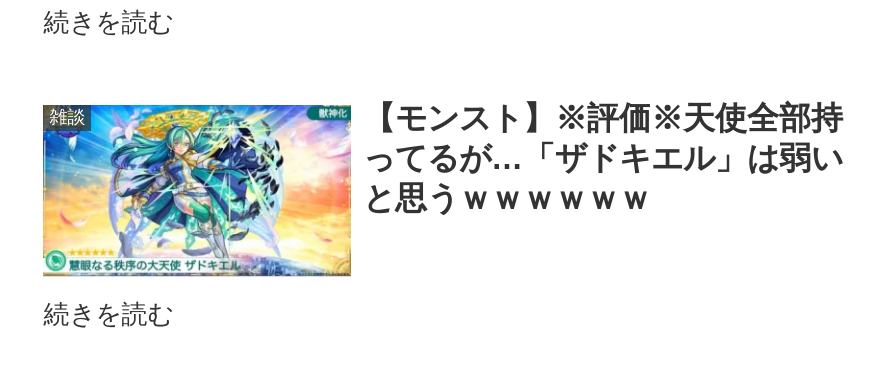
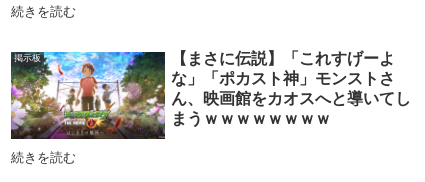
[41,101,843,278] [image] | 雑談 | 【モンスト】※評価※天使全部持 | ってるが…「ザドキエル」は弱い | と思うｗｗｗｗｗｗ -> [10,50,411,140] [image] | 掲示板 | 【まさに伝説】「これすげーよ | な」「ポカスト神」モンストさ | ん、映画館をカオスへと導いてし | まうｗｗｗｗｗｗｗｗ

